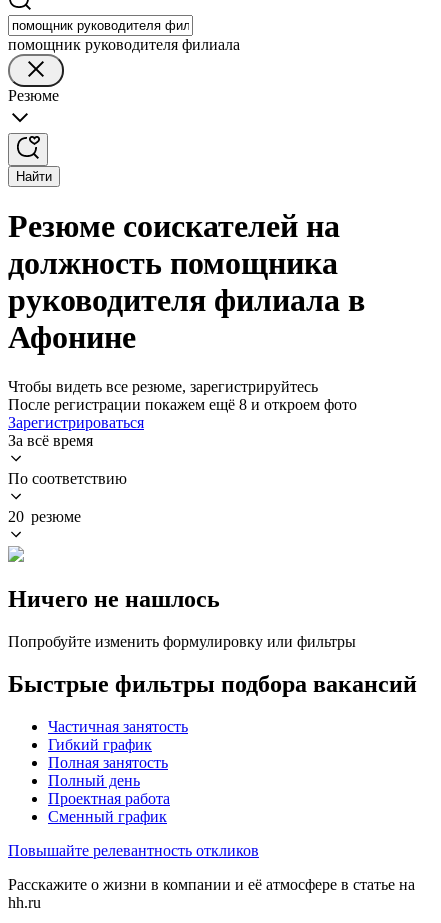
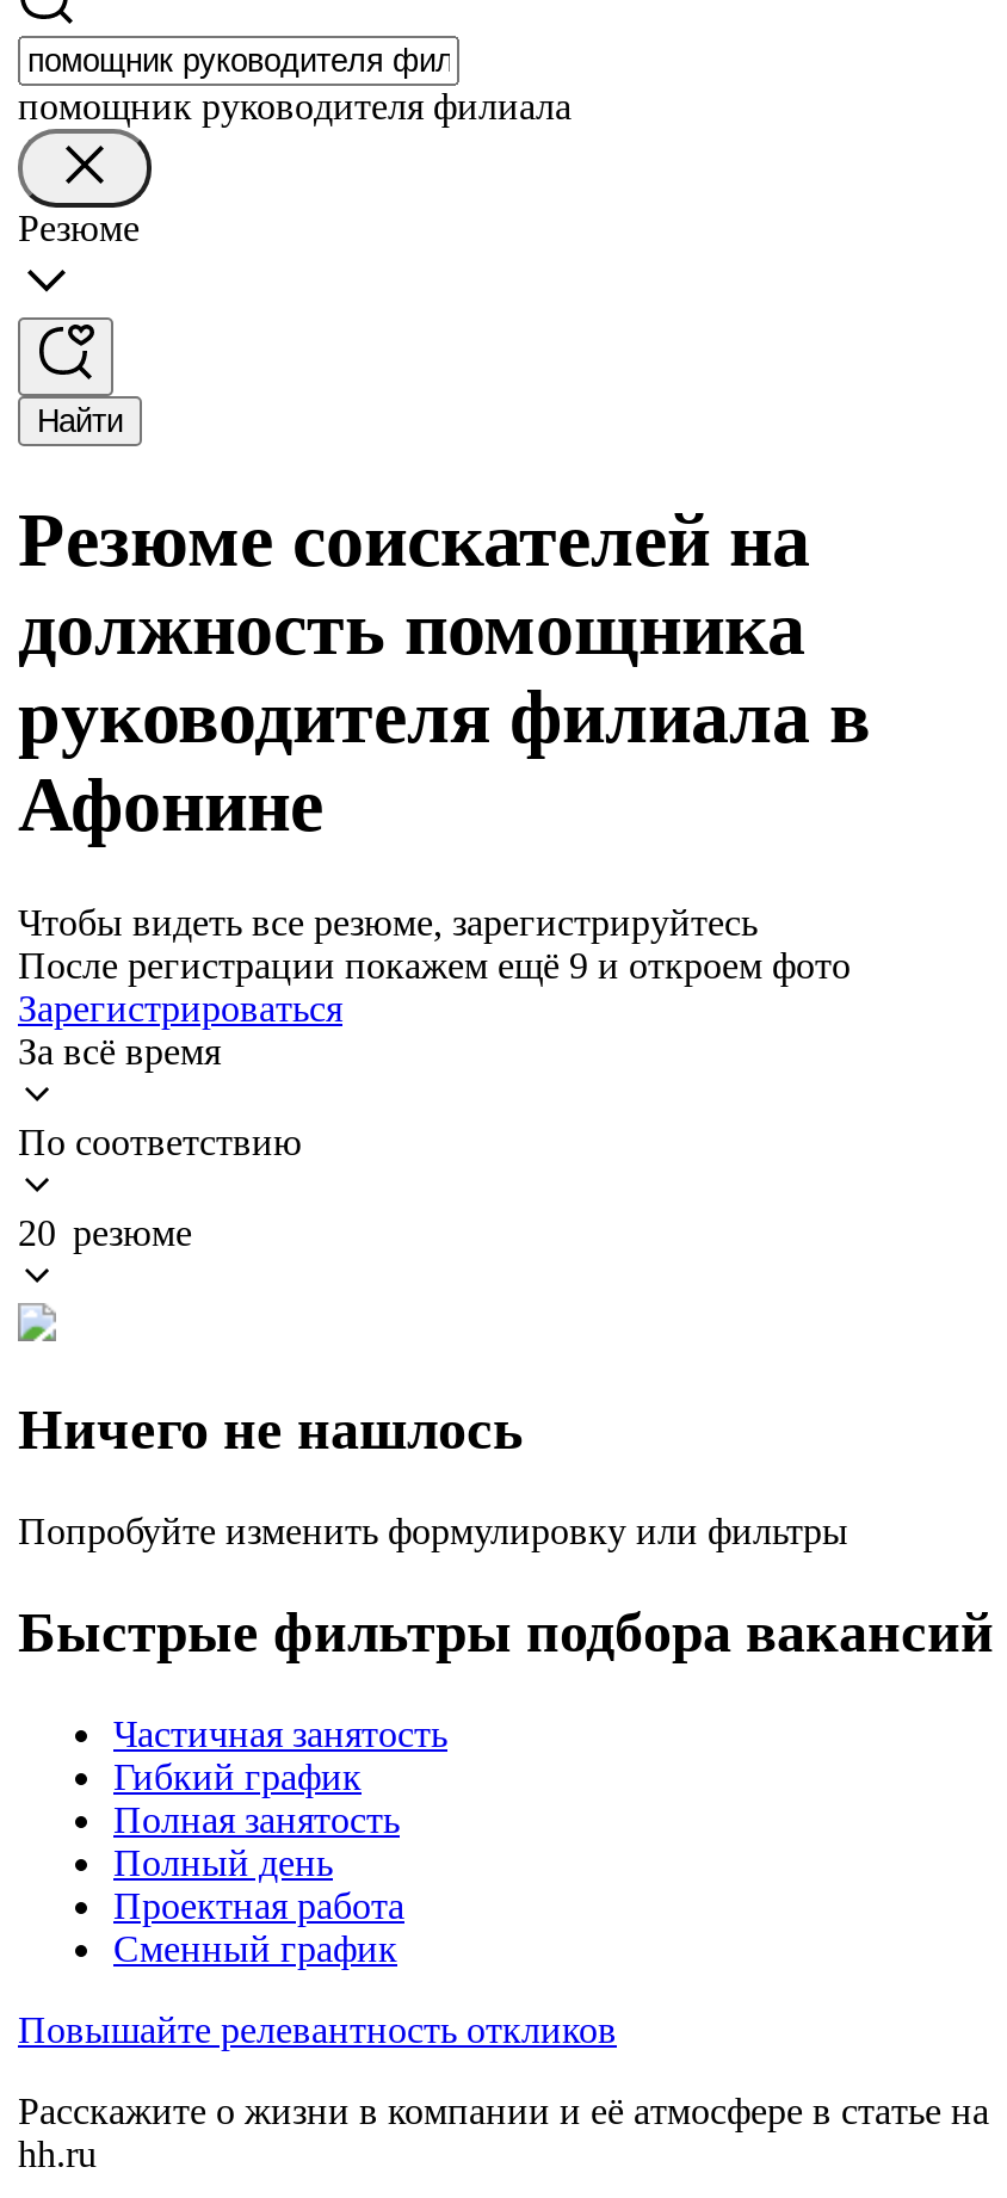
[8,396,357,413] После регистрации покажем ещё 8 и откроем фото -> [18,945,851,985] После регистрации покажем ещё 9 и откроем фото

